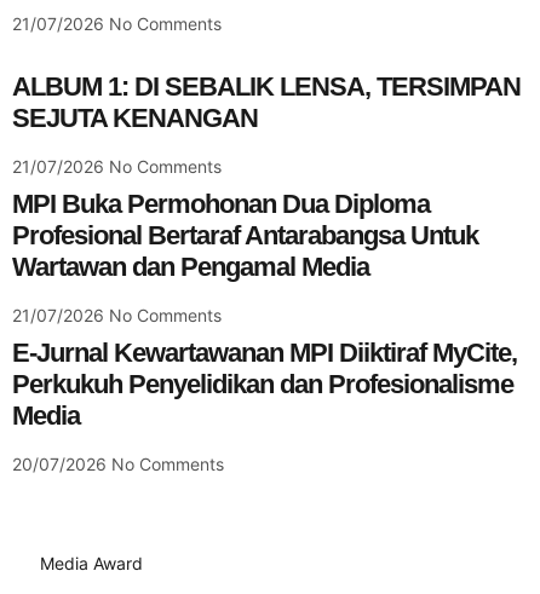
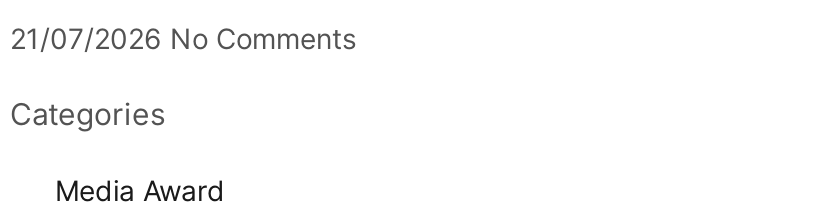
[12,71,521,474] ALBUM 1: DI SEBALIK LENSA, TERSIMPAN | SEJUTA KENANGAN | 21/07/2026 No Comments | MPI Buka Permohonan Dua Diploma | Profesional Bertaraf Antarabangsa Untuk | Wartawan dan Pengamal Media | 21/07/2026 No Comments | E-Jurnal Kewartawanan MPI Diiktiraf MyCite, | Perkukuh Penyelidikan dan Profesionalisme | Media | 20/07/2026 No Comments -> [10,95,166,133] Categories

